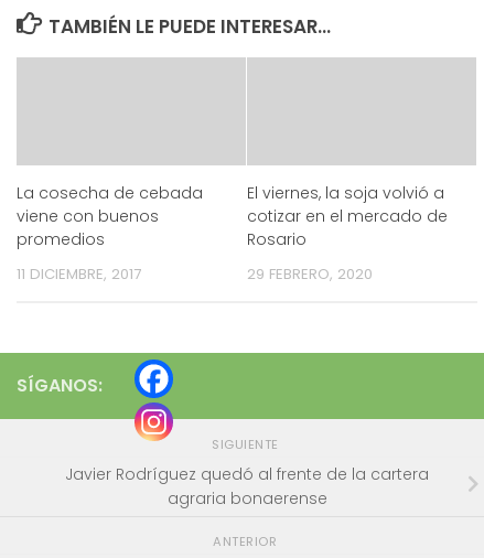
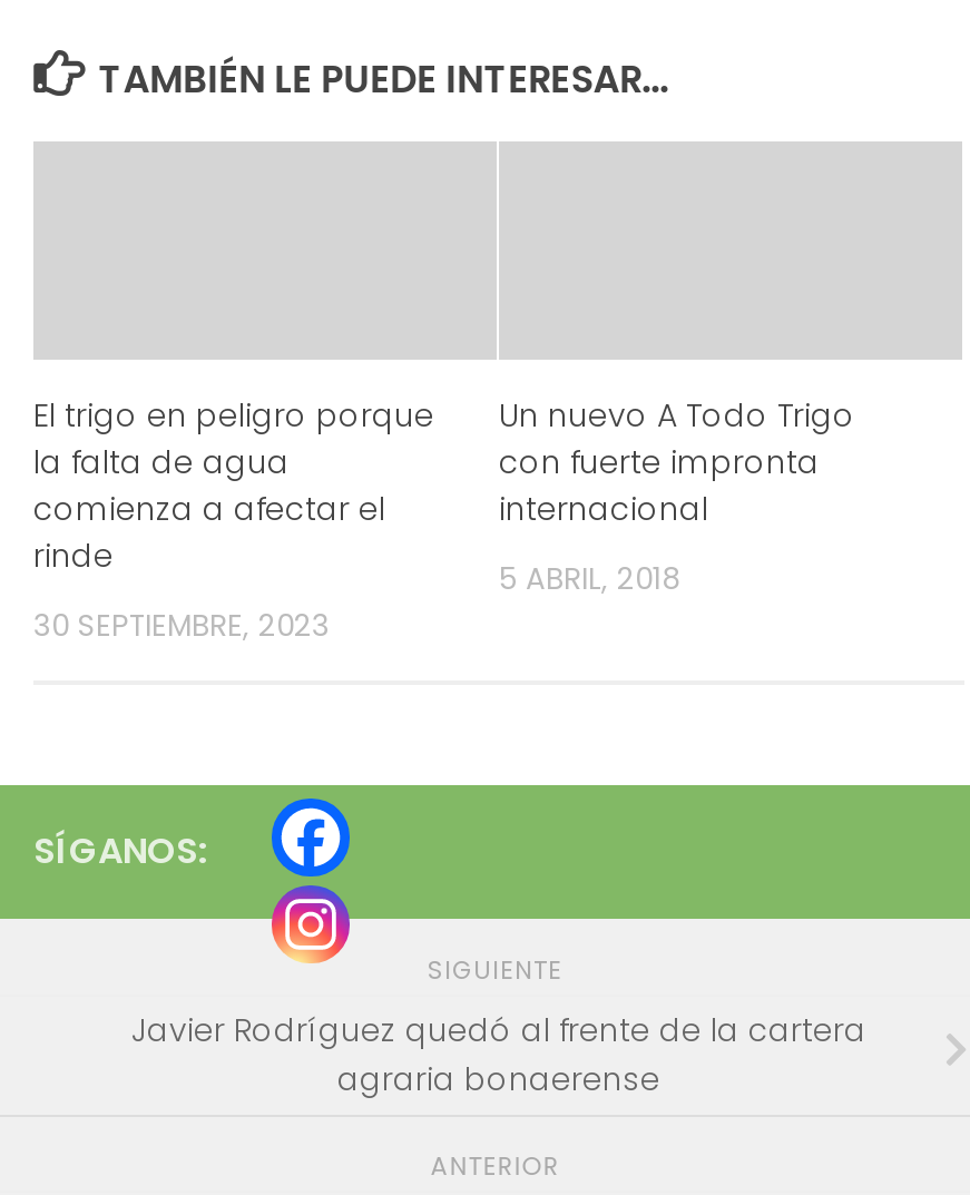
[17,181,203,250] La cosecha de cebada | viene con buenos | promedios -> [33,392,434,577] El trigo en peligro porque | la falta de agua | comienza a afectar el | rinde
[247,181,448,250] El viernes, la soja volvió a | cotizar en el mercado de | Rosario -> [499,392,855,530] Un nuevo A Todo Trigo | con fuerte impronta | internacional
[17,263,141,284] 11 DICIEMBRE, 2017 -> [33,604,330,646] 30 SEPTIEMBRE, 2023
[247,263,373,284] 29 FEBRERO, 2020 -> [499,557,679,599] 5 ABRIL, 2018

